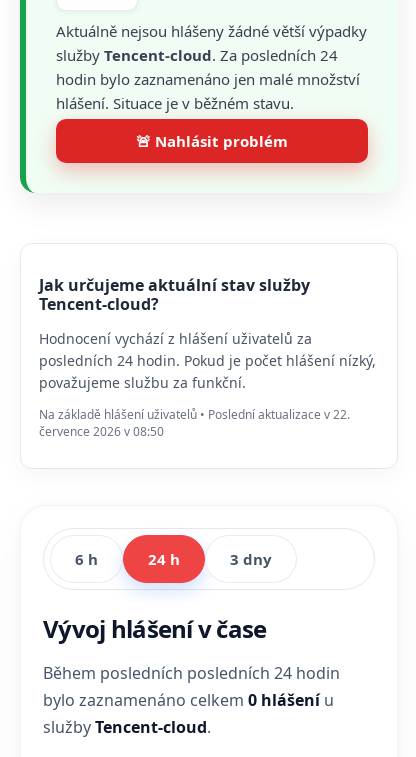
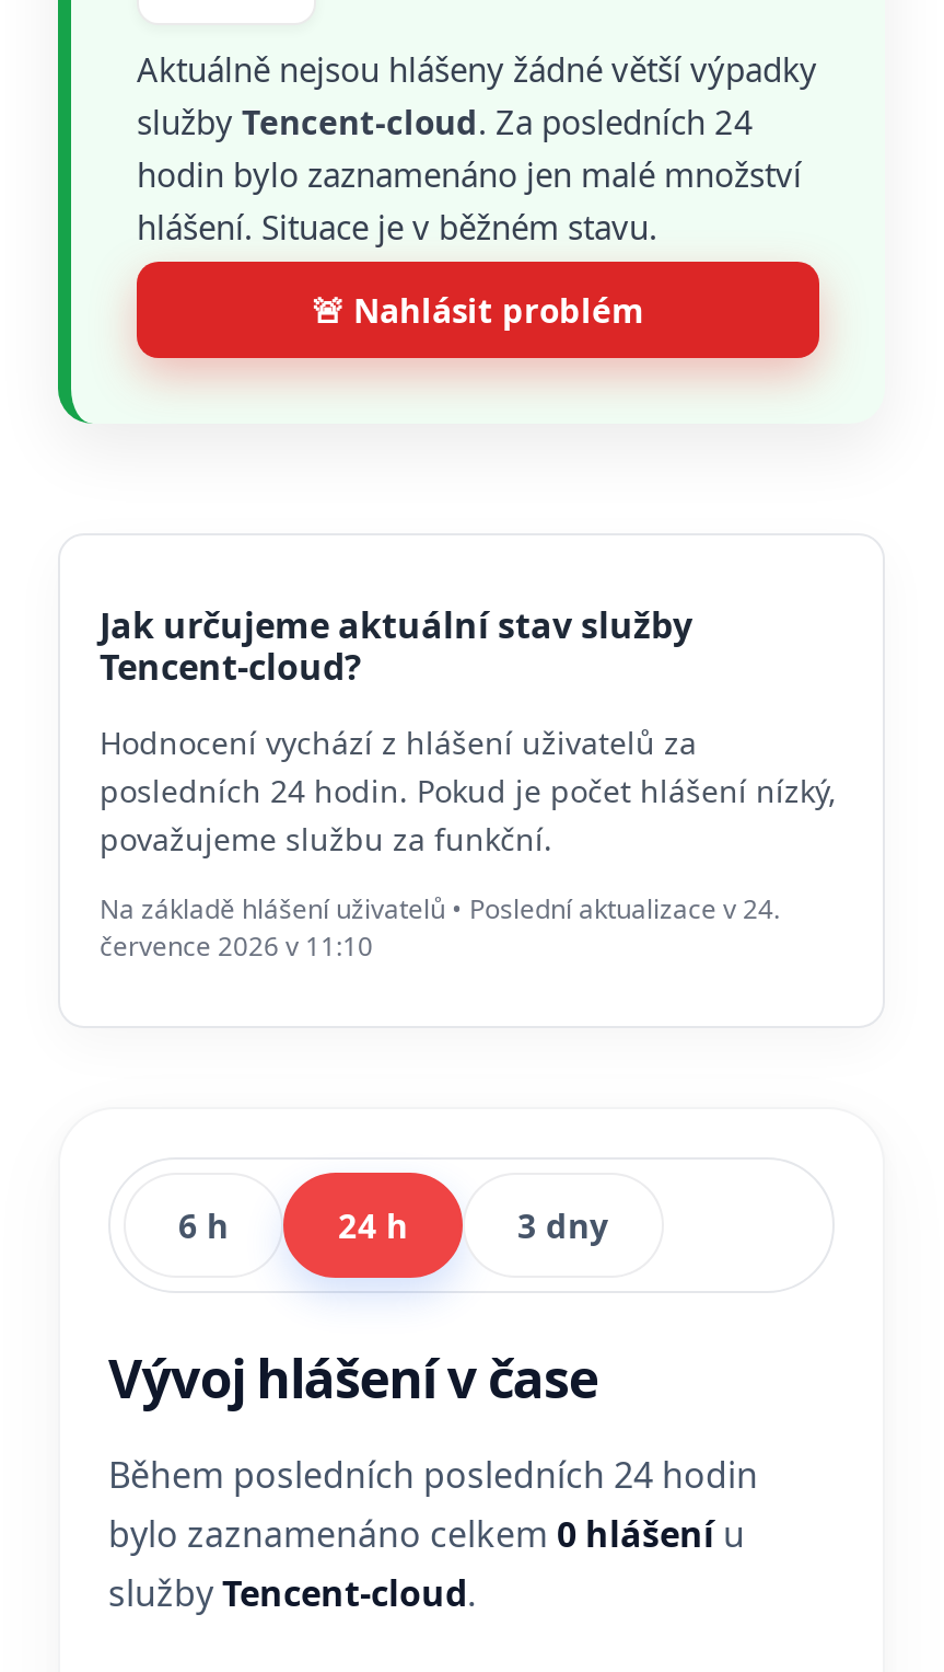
[39,406,350,423] Na základě hlášení uživatelů • Poslední aktualizace v 22. -> [100,890,780,927] Na základě hlášení uživatelů • Poslední aktualizace v 24.
[39,423,164,440] července 2026 v 08:50 -> [100,927,373,965] července 2026 v 11:10

